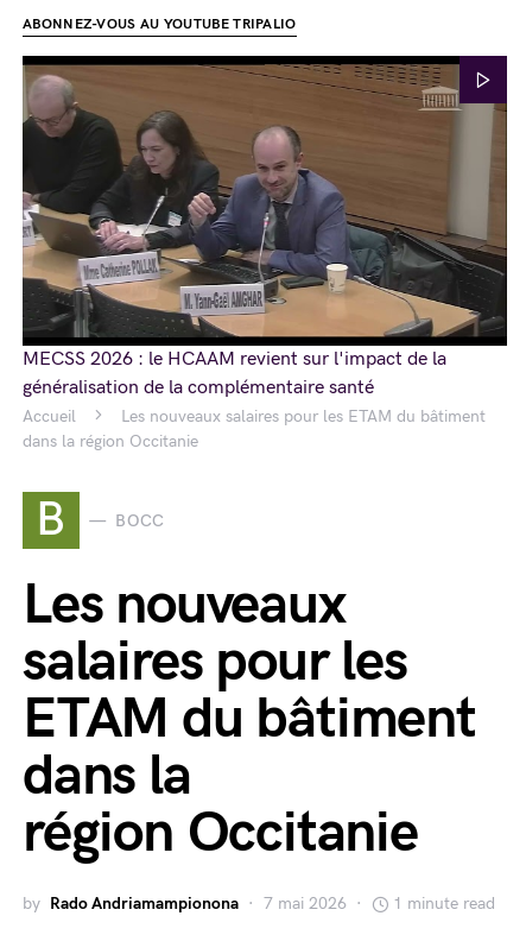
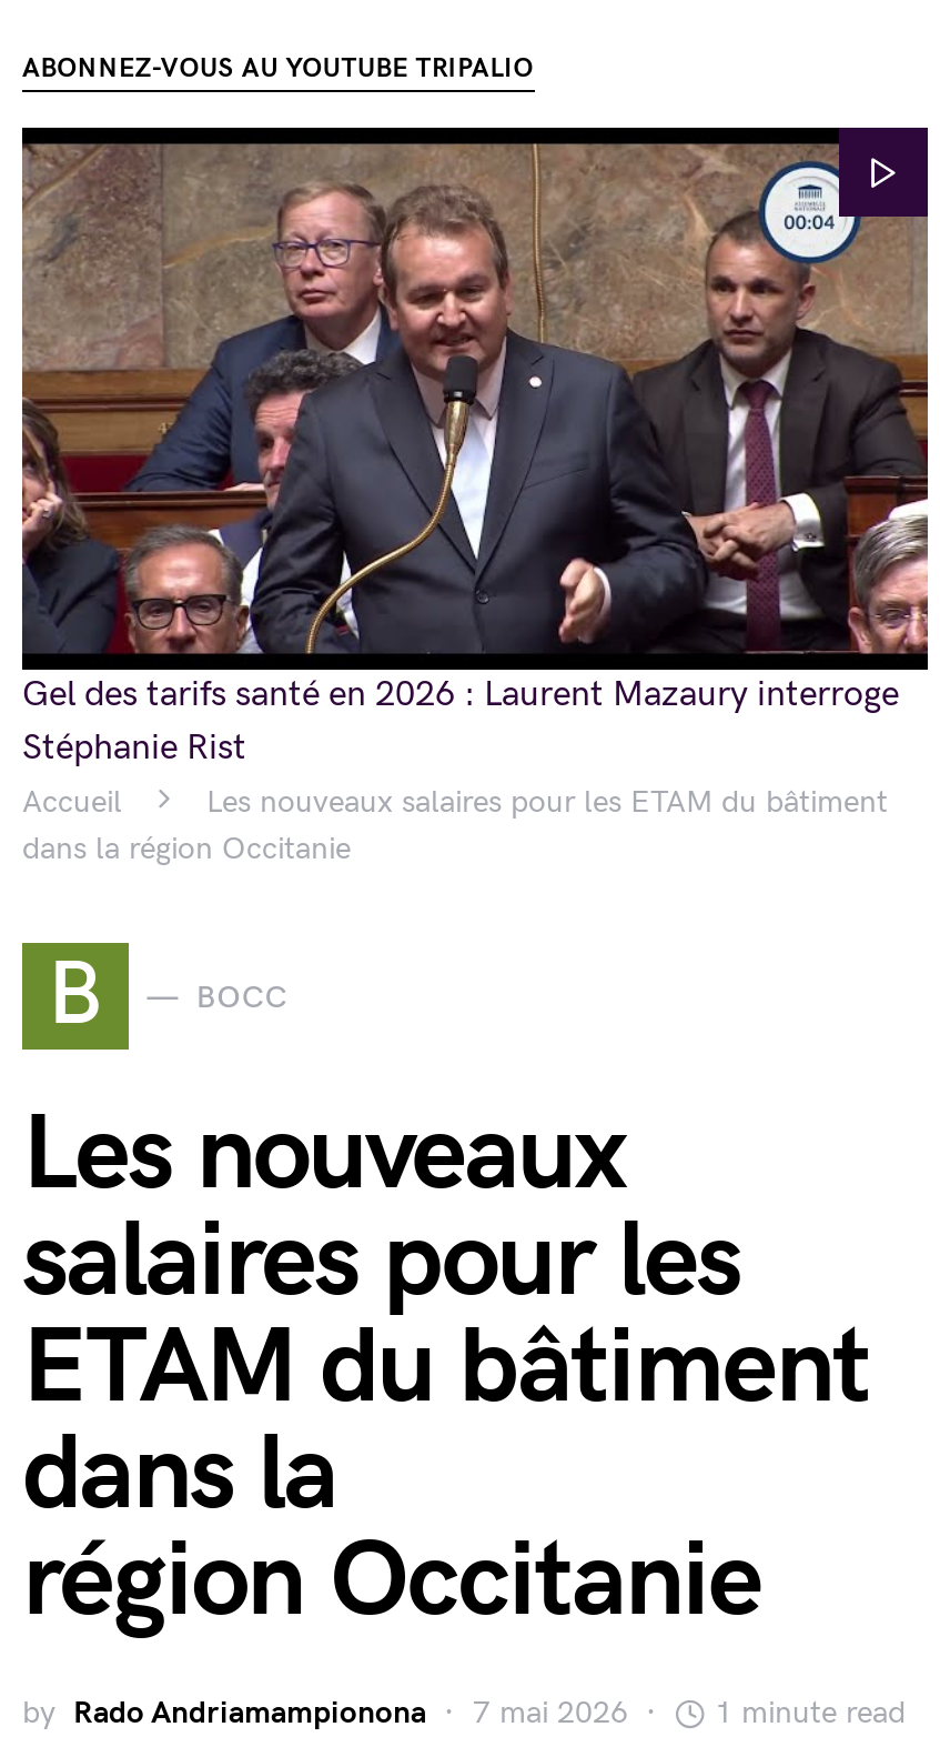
[21,67,508,399] [image] | MECSS 2026 : le HCAAM revient sur l'impact de la | généralisation de la complémentaire santé -> [20,145,930,770] [image] | Gel des tarifs santé en 2026 : Laurent Mazaury interroge | Stéphanie Rist

